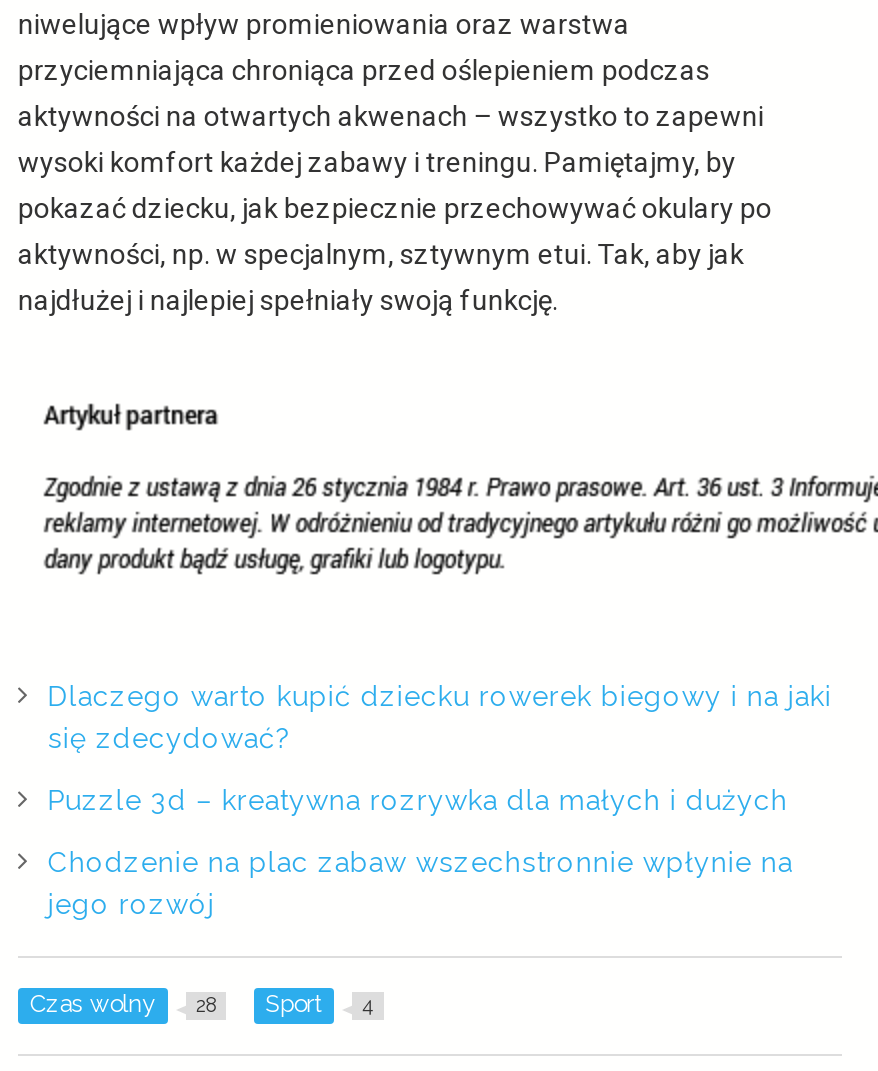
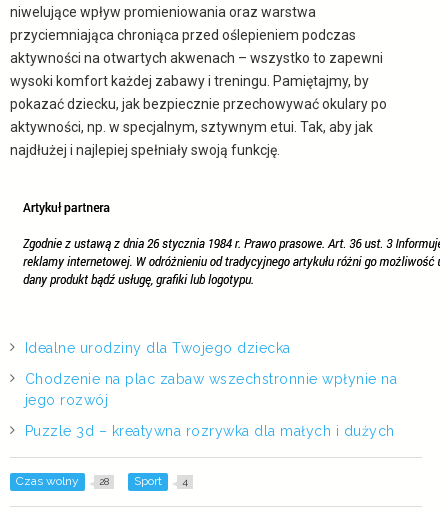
[48,680,832,754] Dlaczego warto kupić dziecku rowerek biegowy i na jaki | się zdecydować? -> [25,340,291,356] Idealne urodziny dla Twojego dziecka
moved [48,784,788,816] -> [25,423,395,439]: Puzzle 3d – kreatywna rozrywka dla małych i dużych
moved [48,846,793,920] -> [25,371,397,408]: Chodzenie na plac zabaw wszechstronnie wpłynie na | jego rozwój

